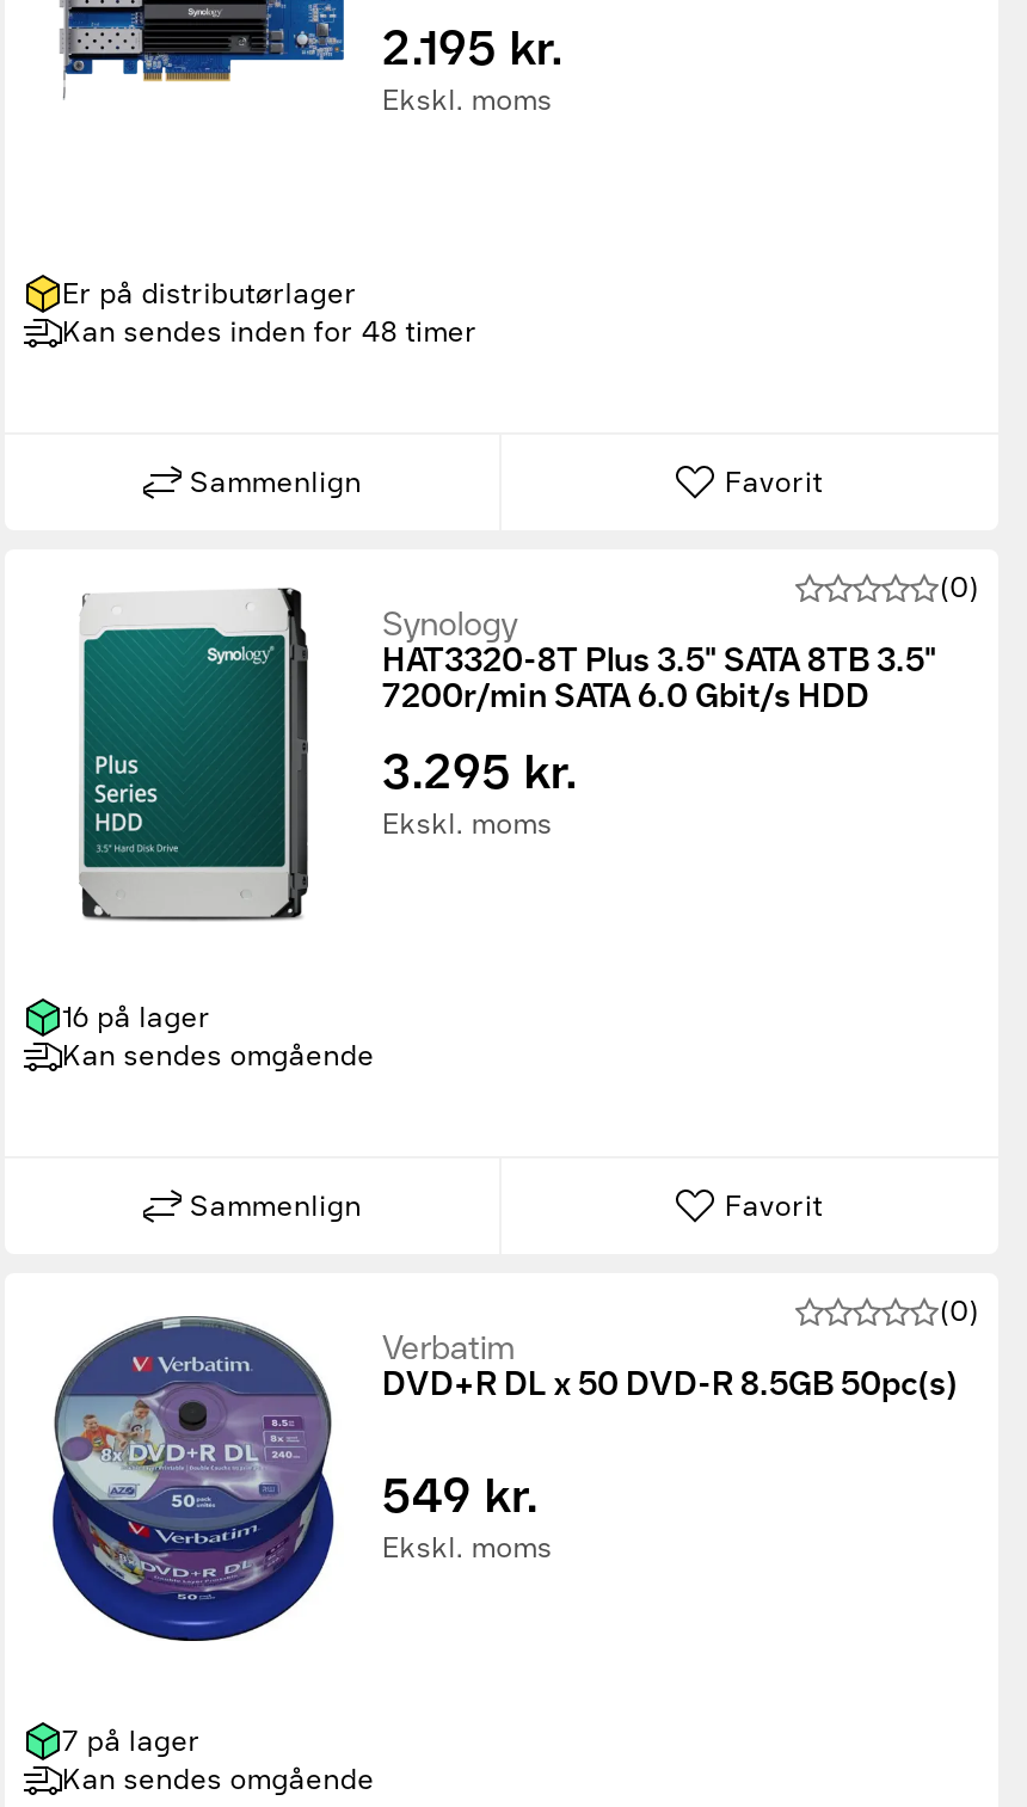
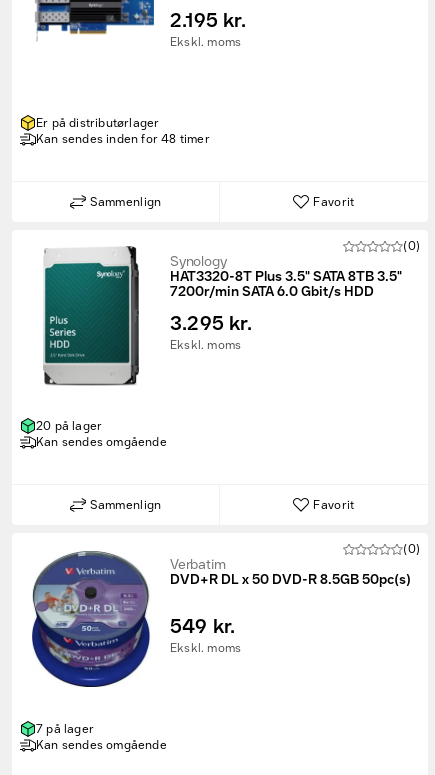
[62,1002,211,1035] 16 på lager -> [36,419,102,433] 20 på lager

